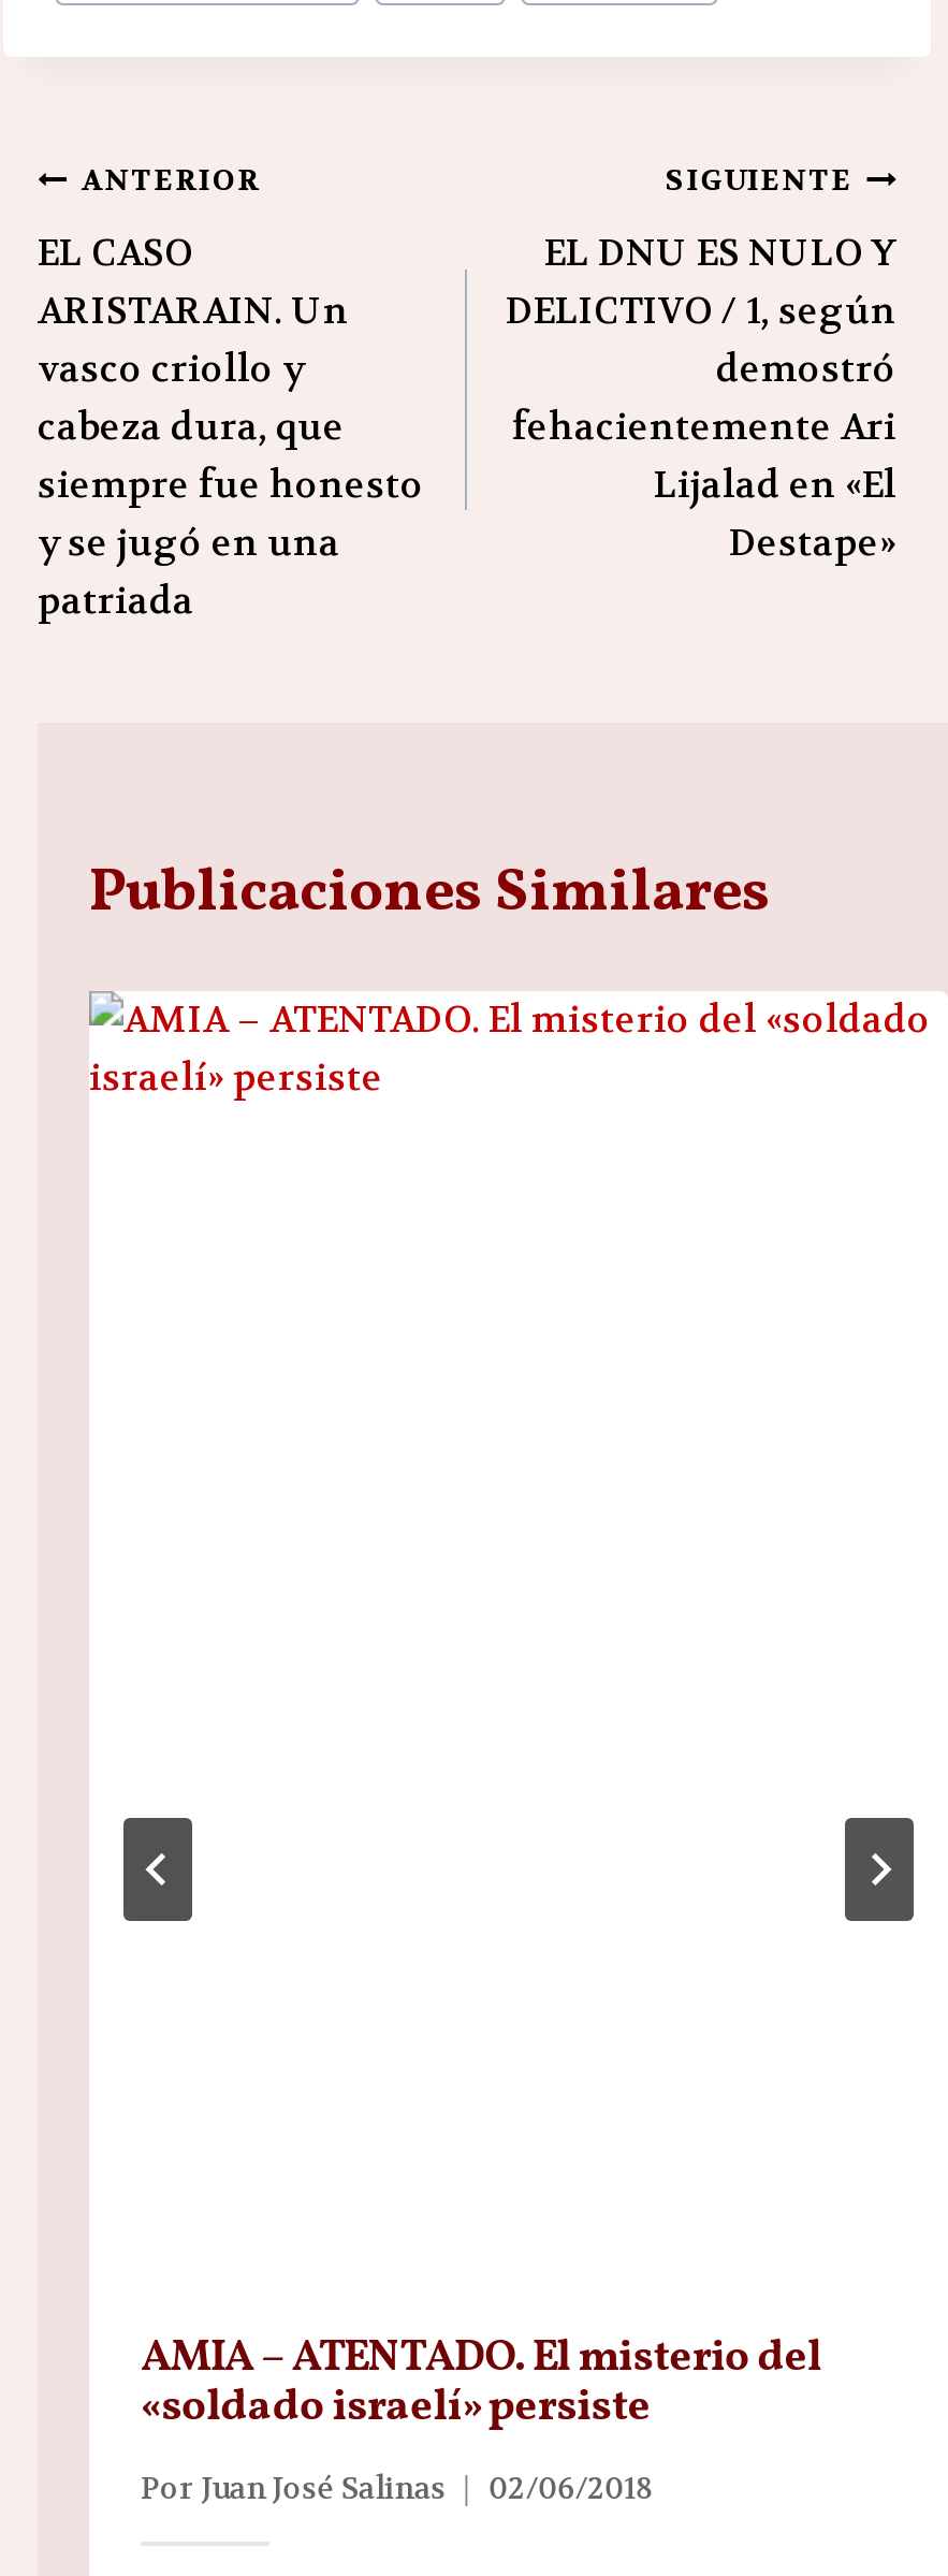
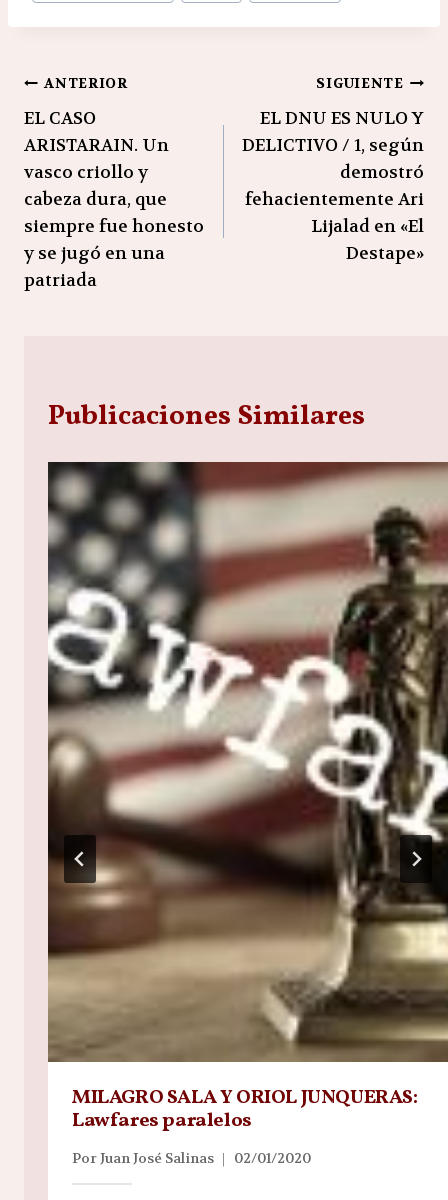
none -> [47,461,445,1063] [image]
[141,2329,822,2438] AMIA – ATENTADO. El misterio del | «soldado israelí» persiste -> [72,1084,418,1135] MILAGRO SALA Y ORIOL JUNQUERAS: | Lawfares paralelos
[141,2468,652,2507] Por Juan José Salinas 02/06/2018 -> [72,1149,311,1167] Por Juan José Salinas 02/01/2020

